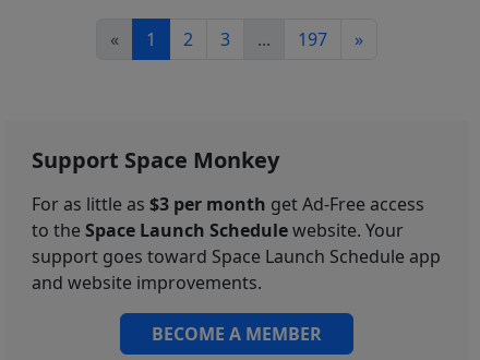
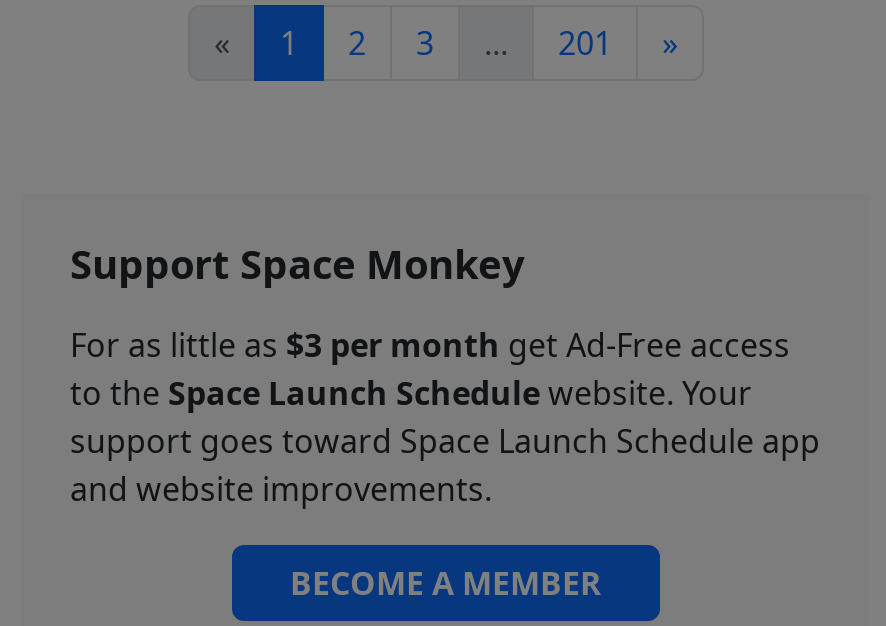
[298,28,327,52] 197 -> [558,21,612,65] 201

